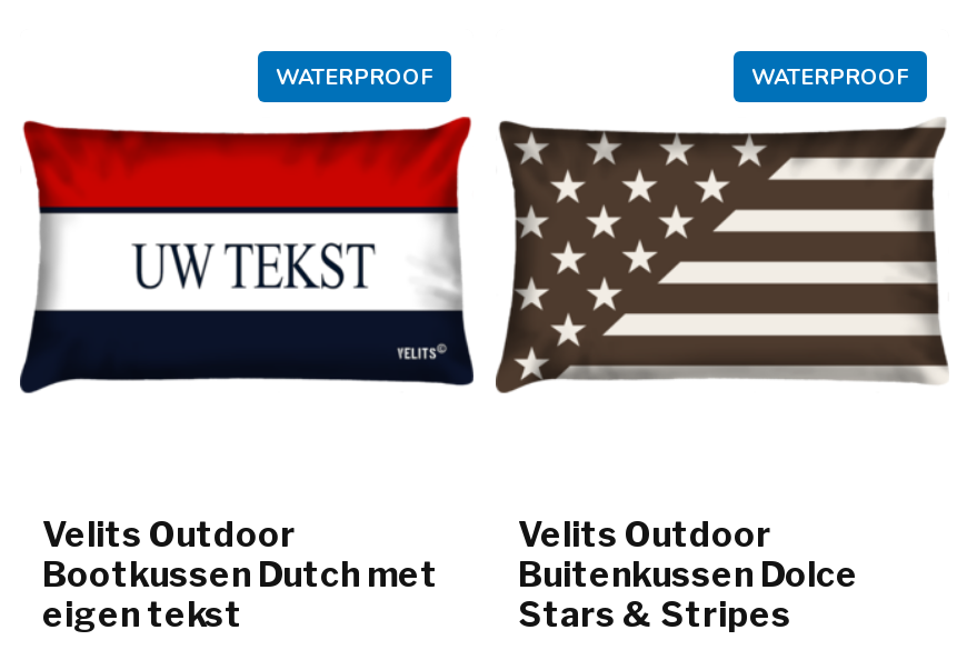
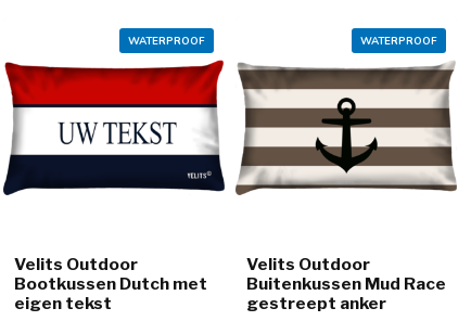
[498,122,947,384] [image] -> [238,64,457,192] [image]
[518,554,858,636] Buitenkussen Dolce | Stars & Stripes -> [246,274,446,314] Buitenkussen Mud Race | gestreept anker

